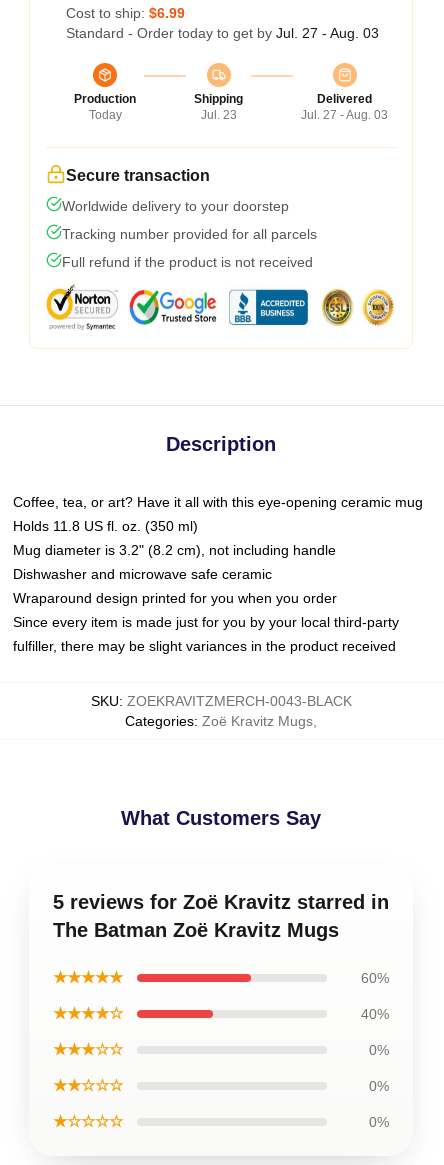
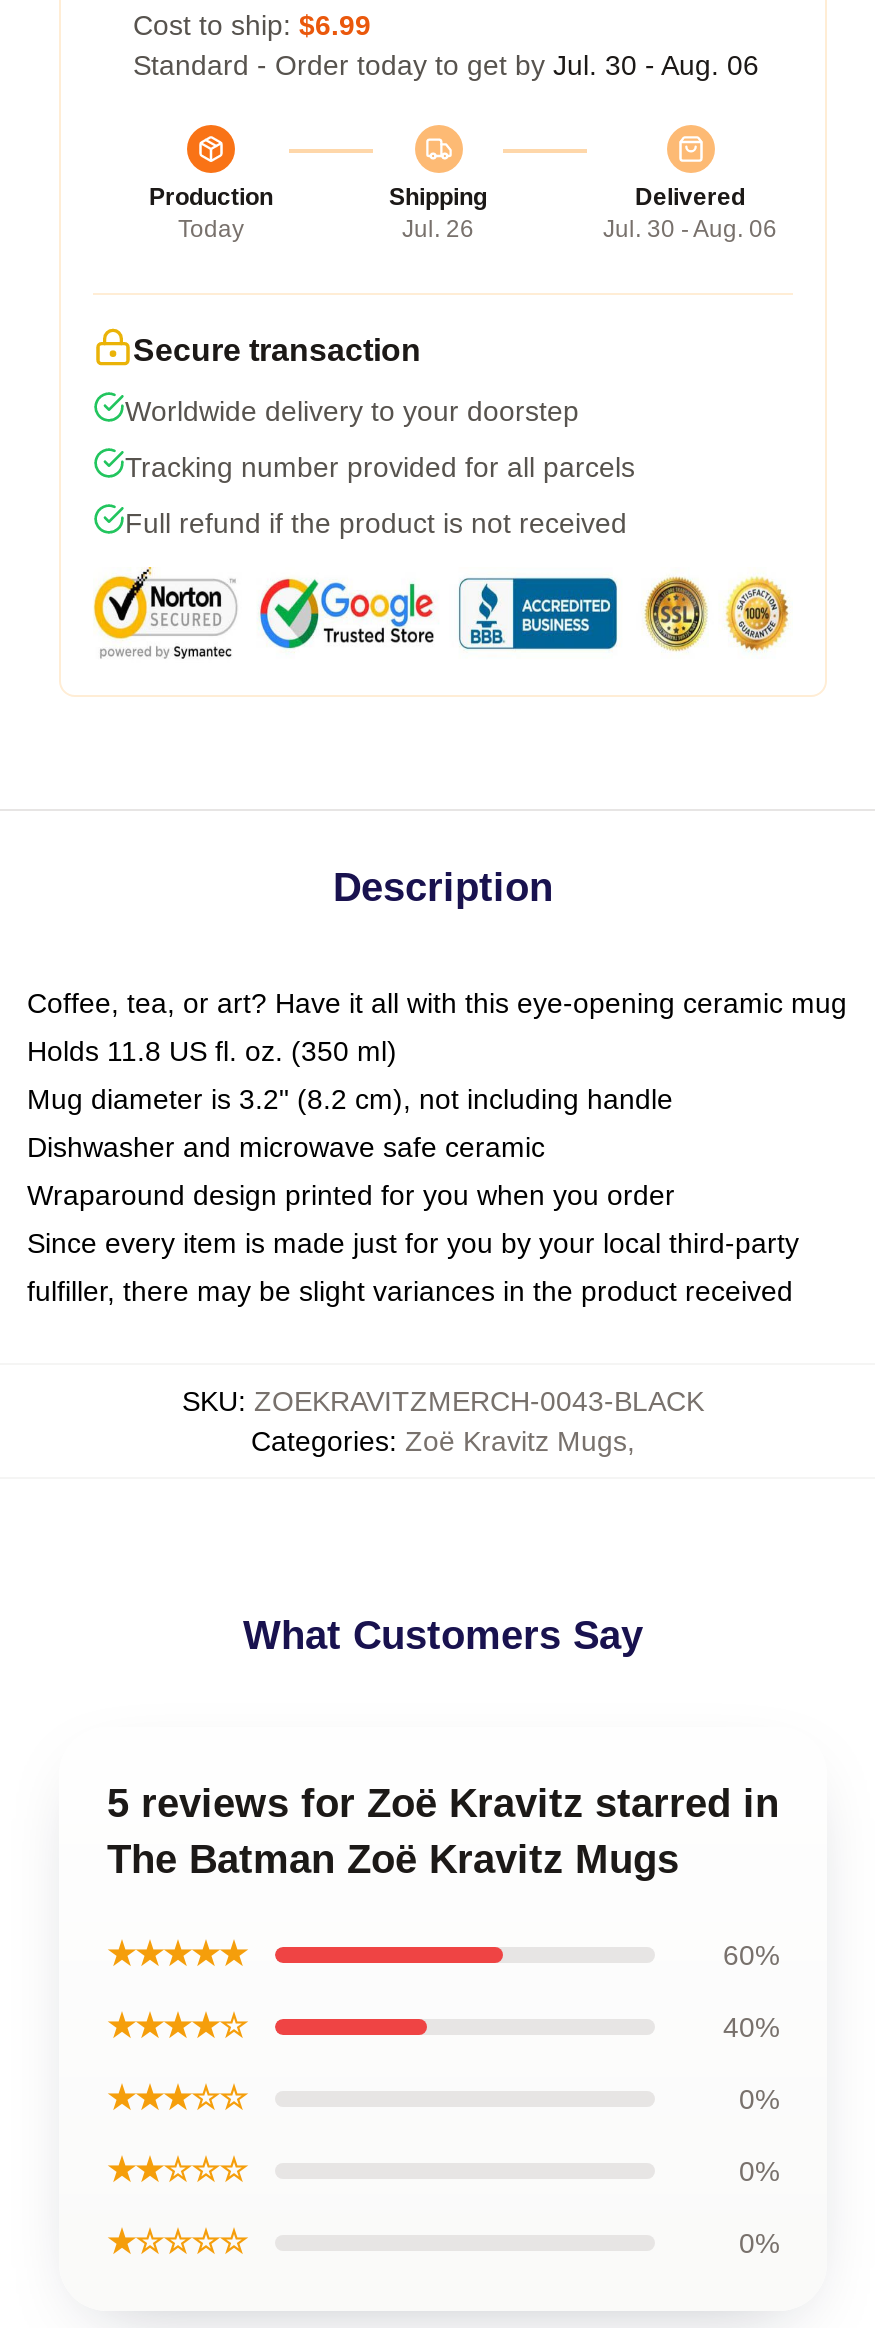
[66,25,379,41] Standard - Order today to get by Jul. 27 - Aug. 03 -> [133,49,759,81] Standard - Order today to get by Jul. 30 - Aug. 06
[200,108,236,122] Jul. 23 -> [402,215,474,243] Jul. 26
[301,108,388,122] Jul. 27 - Aug. 03 -> [603,215,777,243] Jul. 30 - Aug. 06

